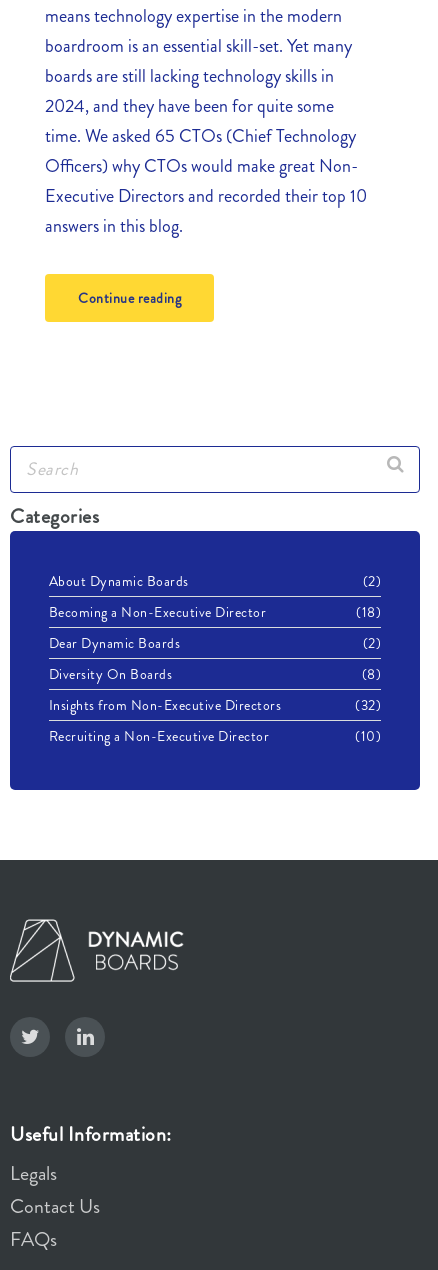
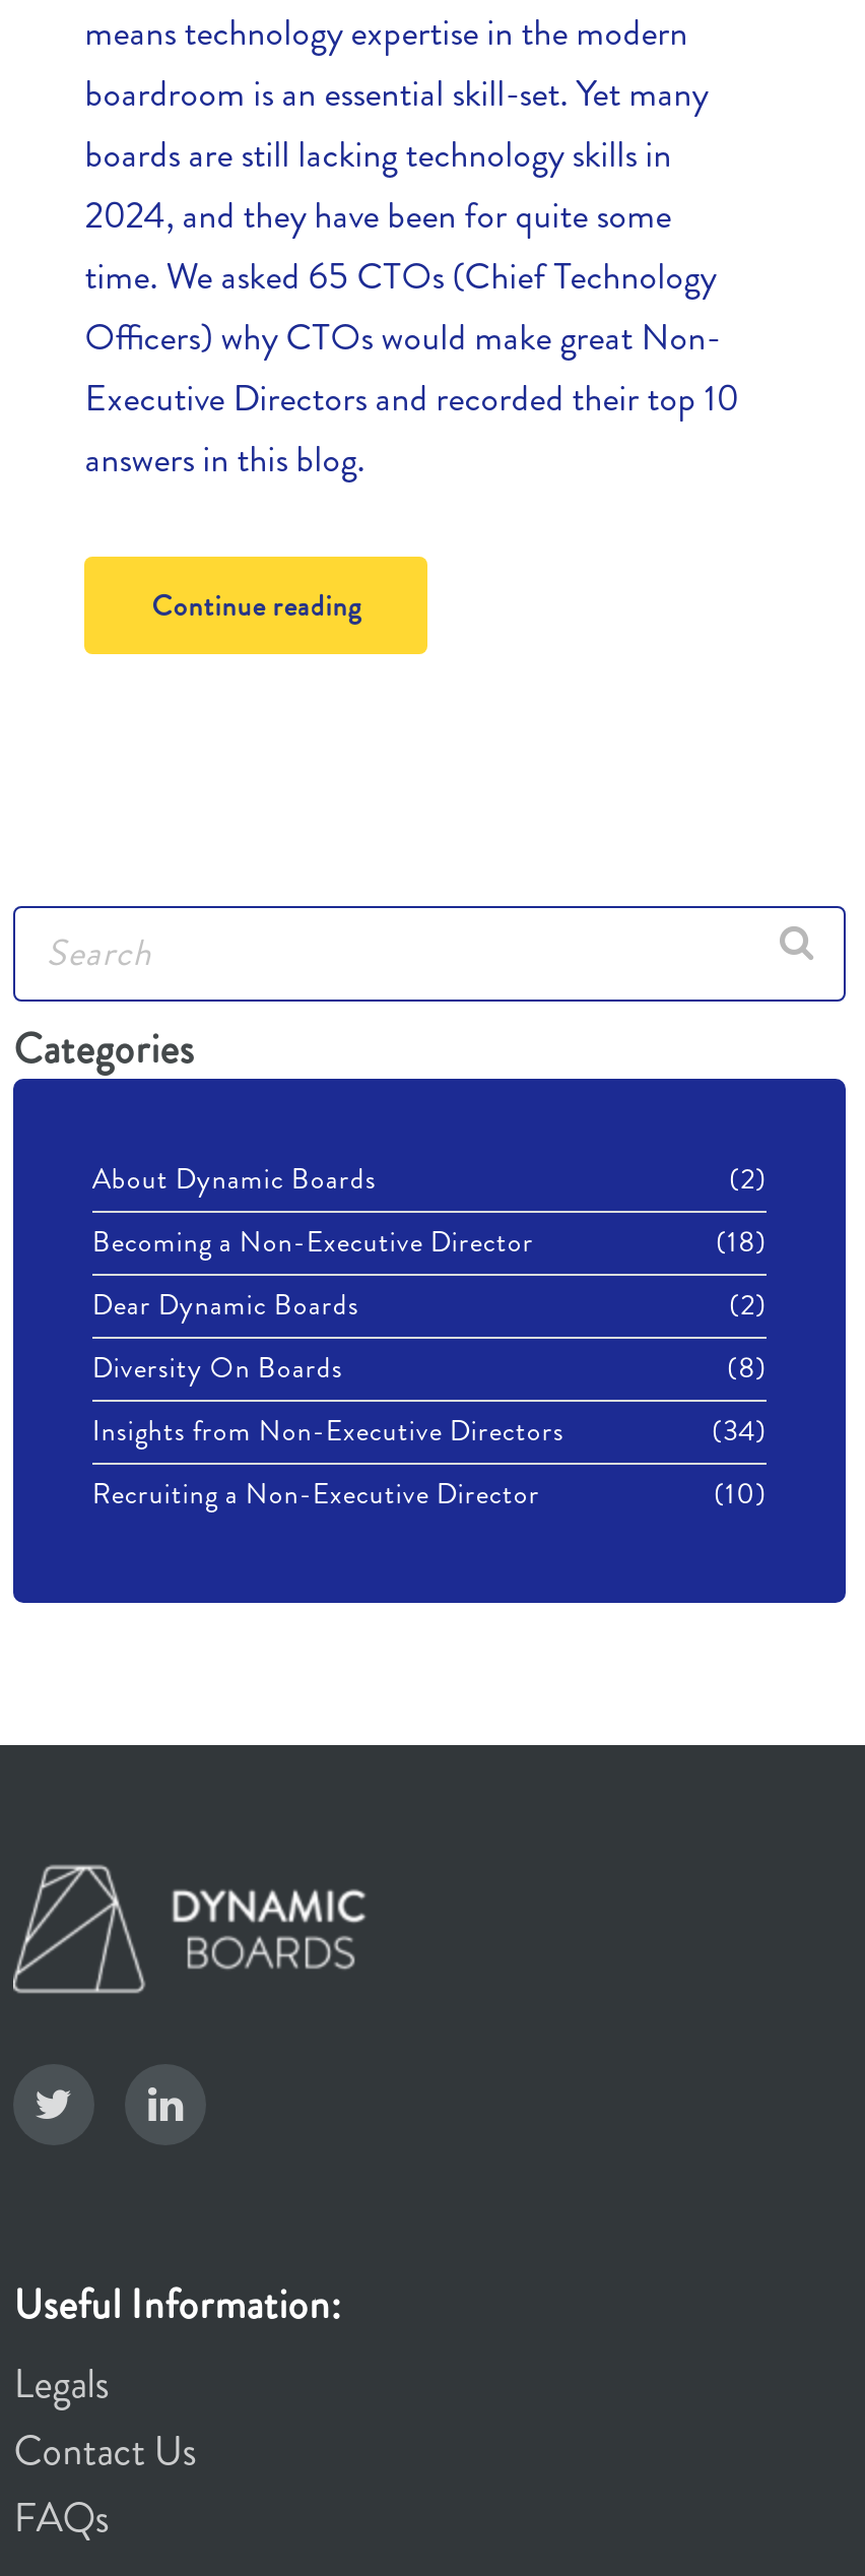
[355,694,381,714] (32) -> [712,1411,767,1452] (34)

